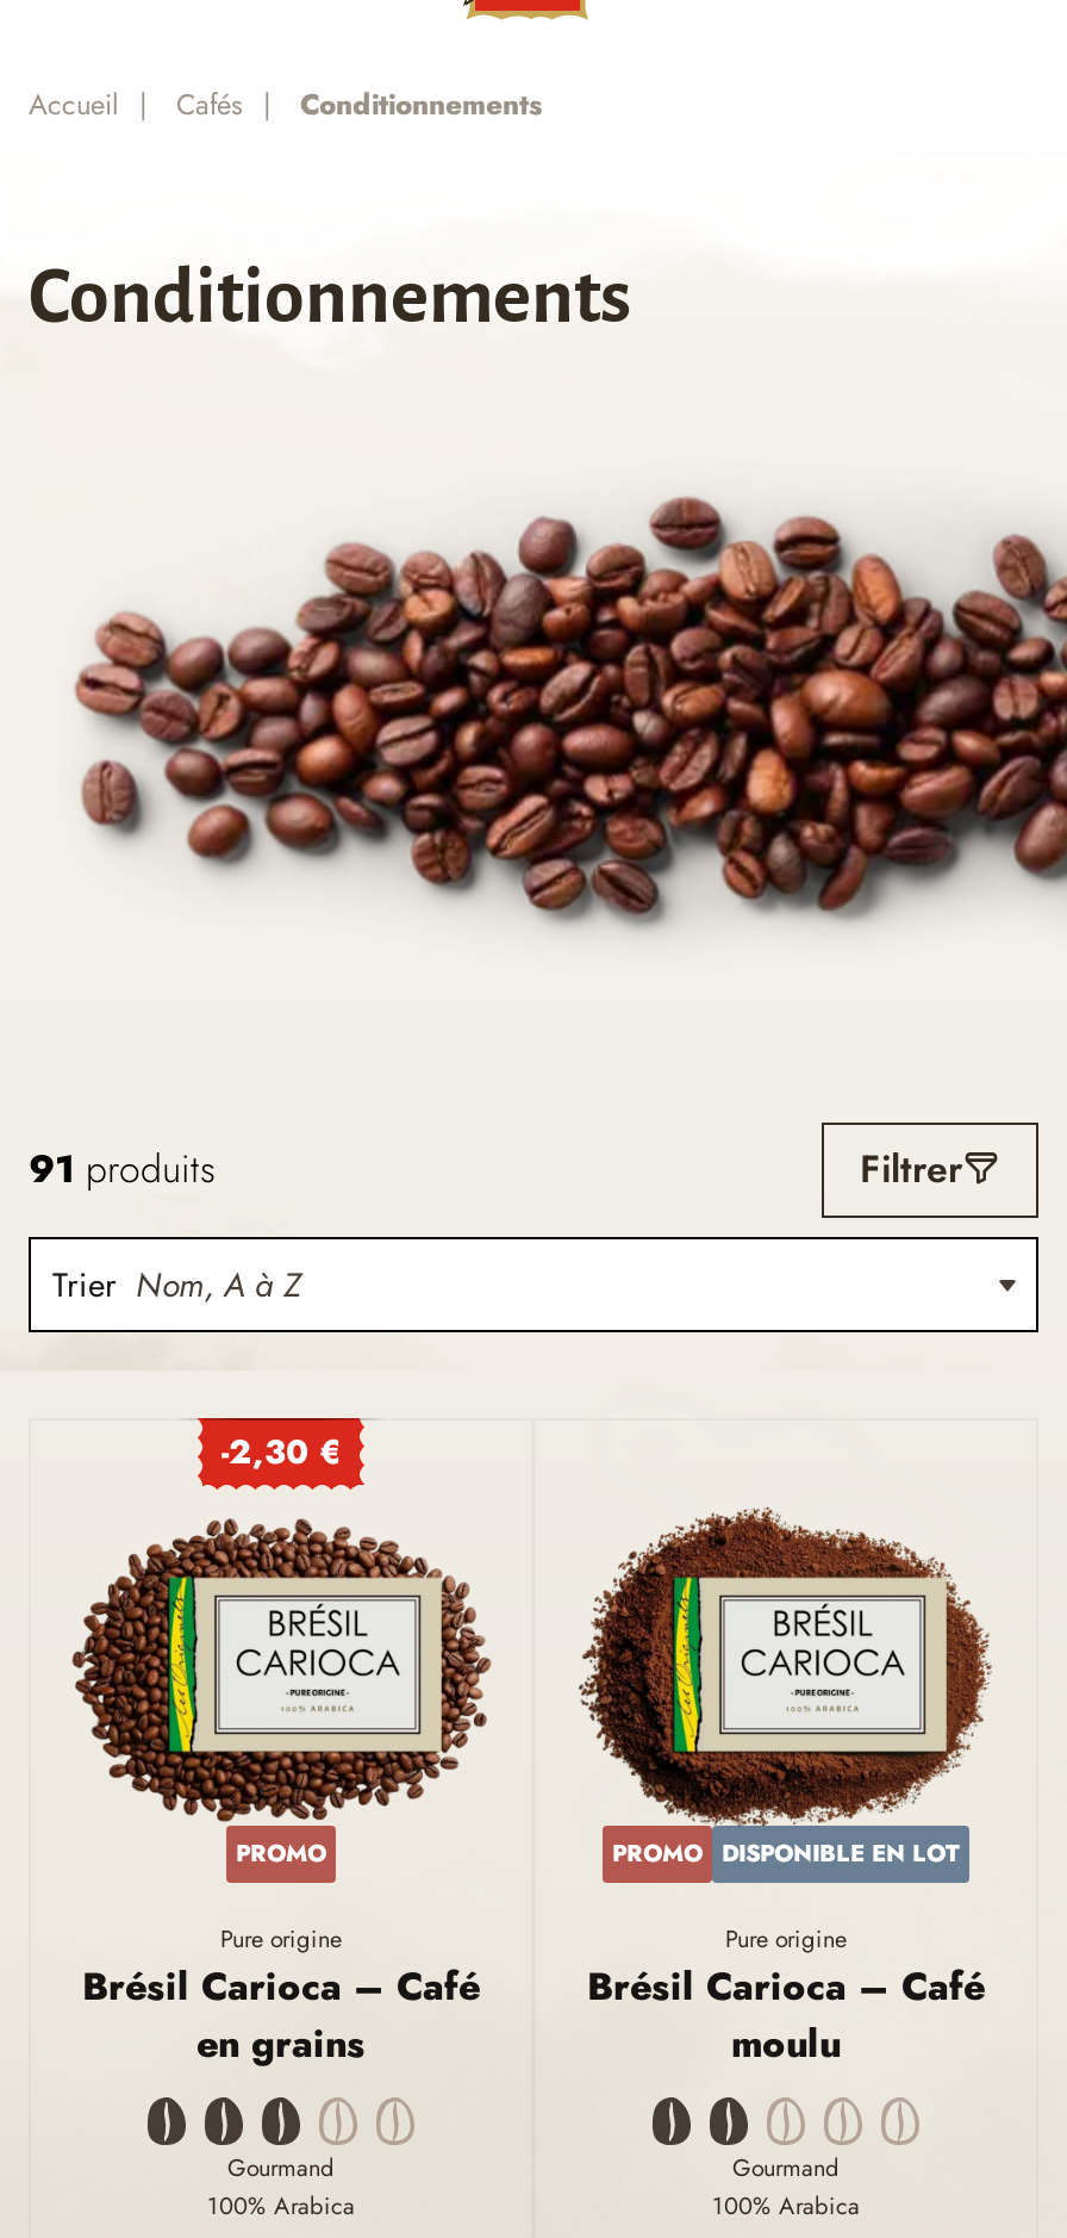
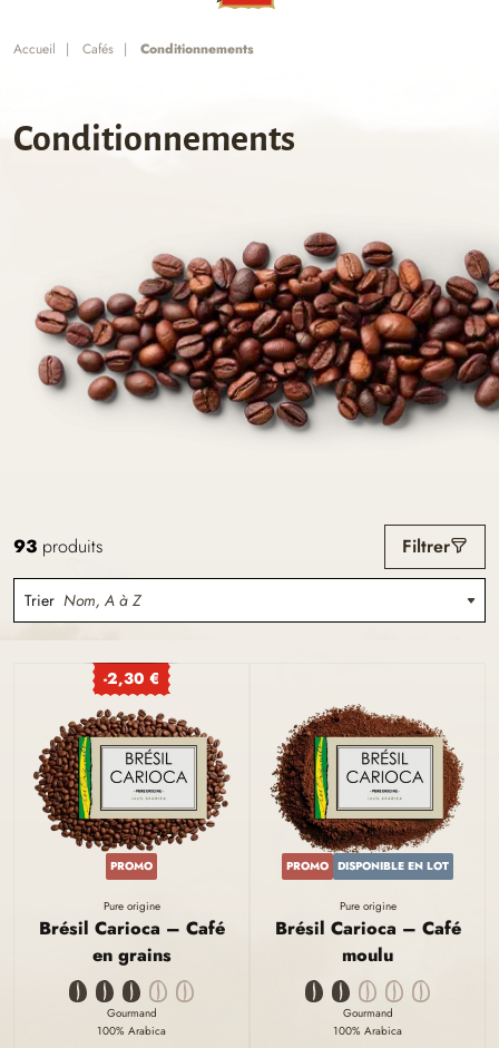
[29,1142,214,1196] 91 produits -> [13,533,102,559] 93 produits

